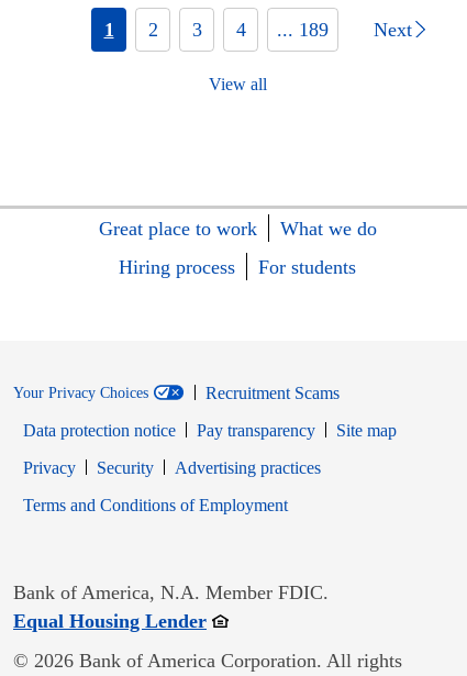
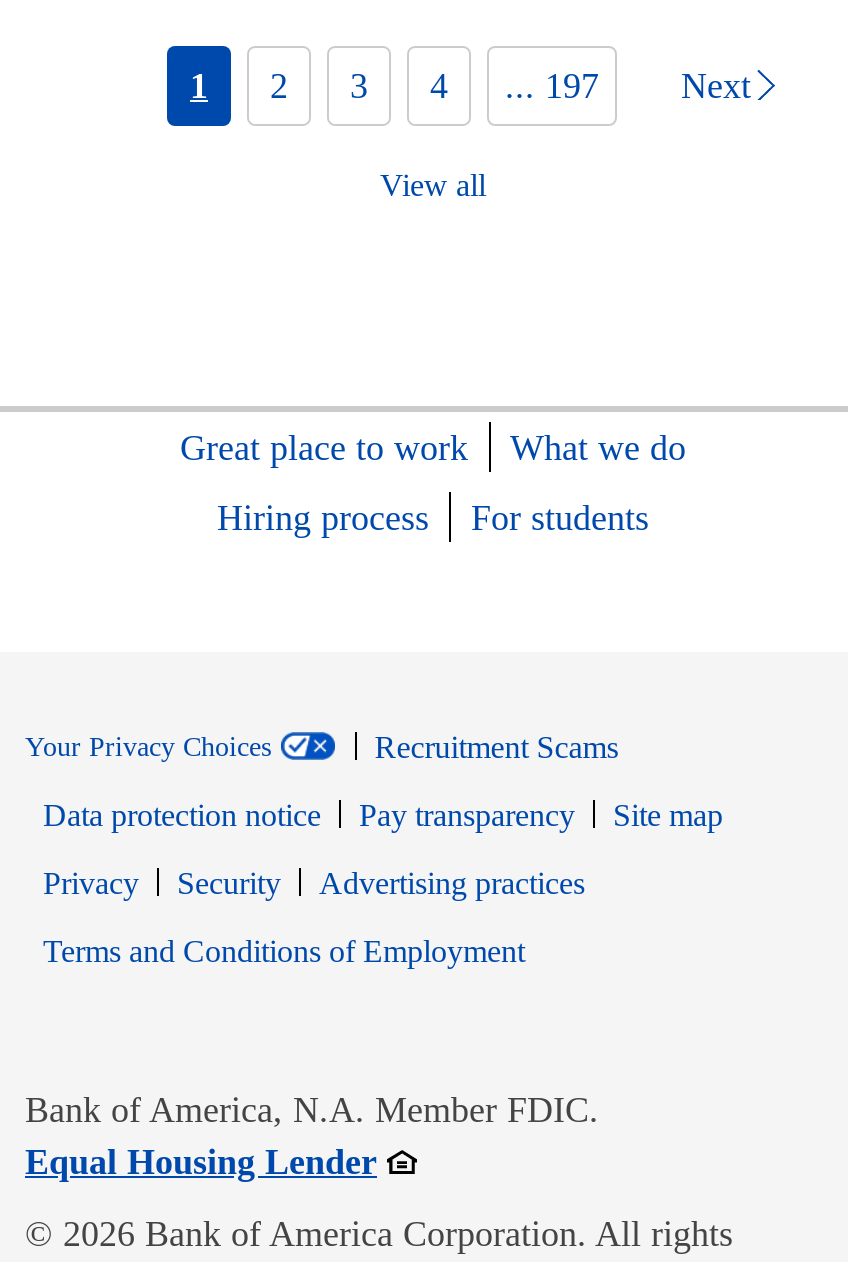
[104,18,329,40] 1 2 3 4 ... 189 -> [190,65,599,105] 1 2 3 4 ... 197

